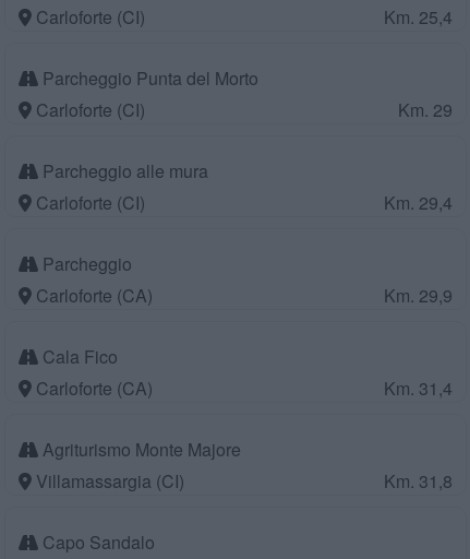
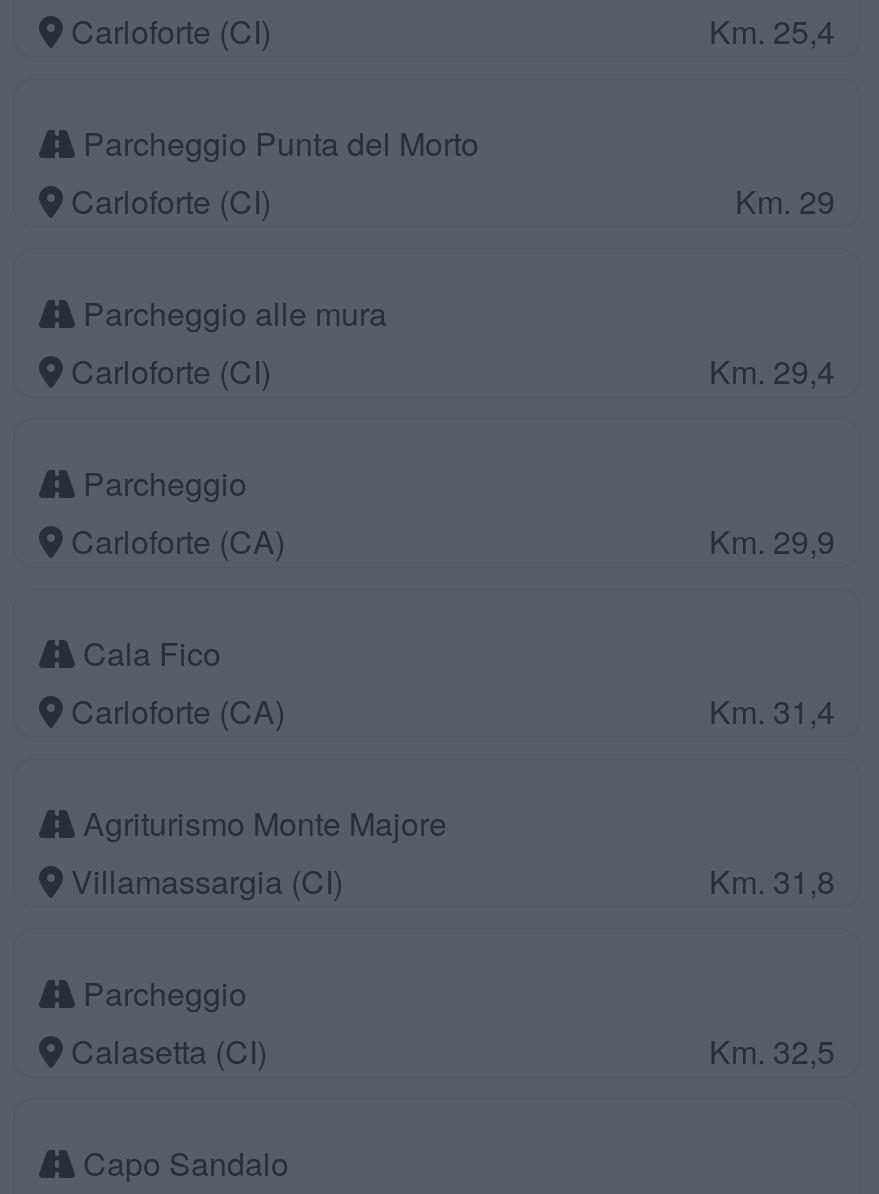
none -> [63,970,835,1074] Parcheggio | Calasetta (CI) | Km. 32,5

